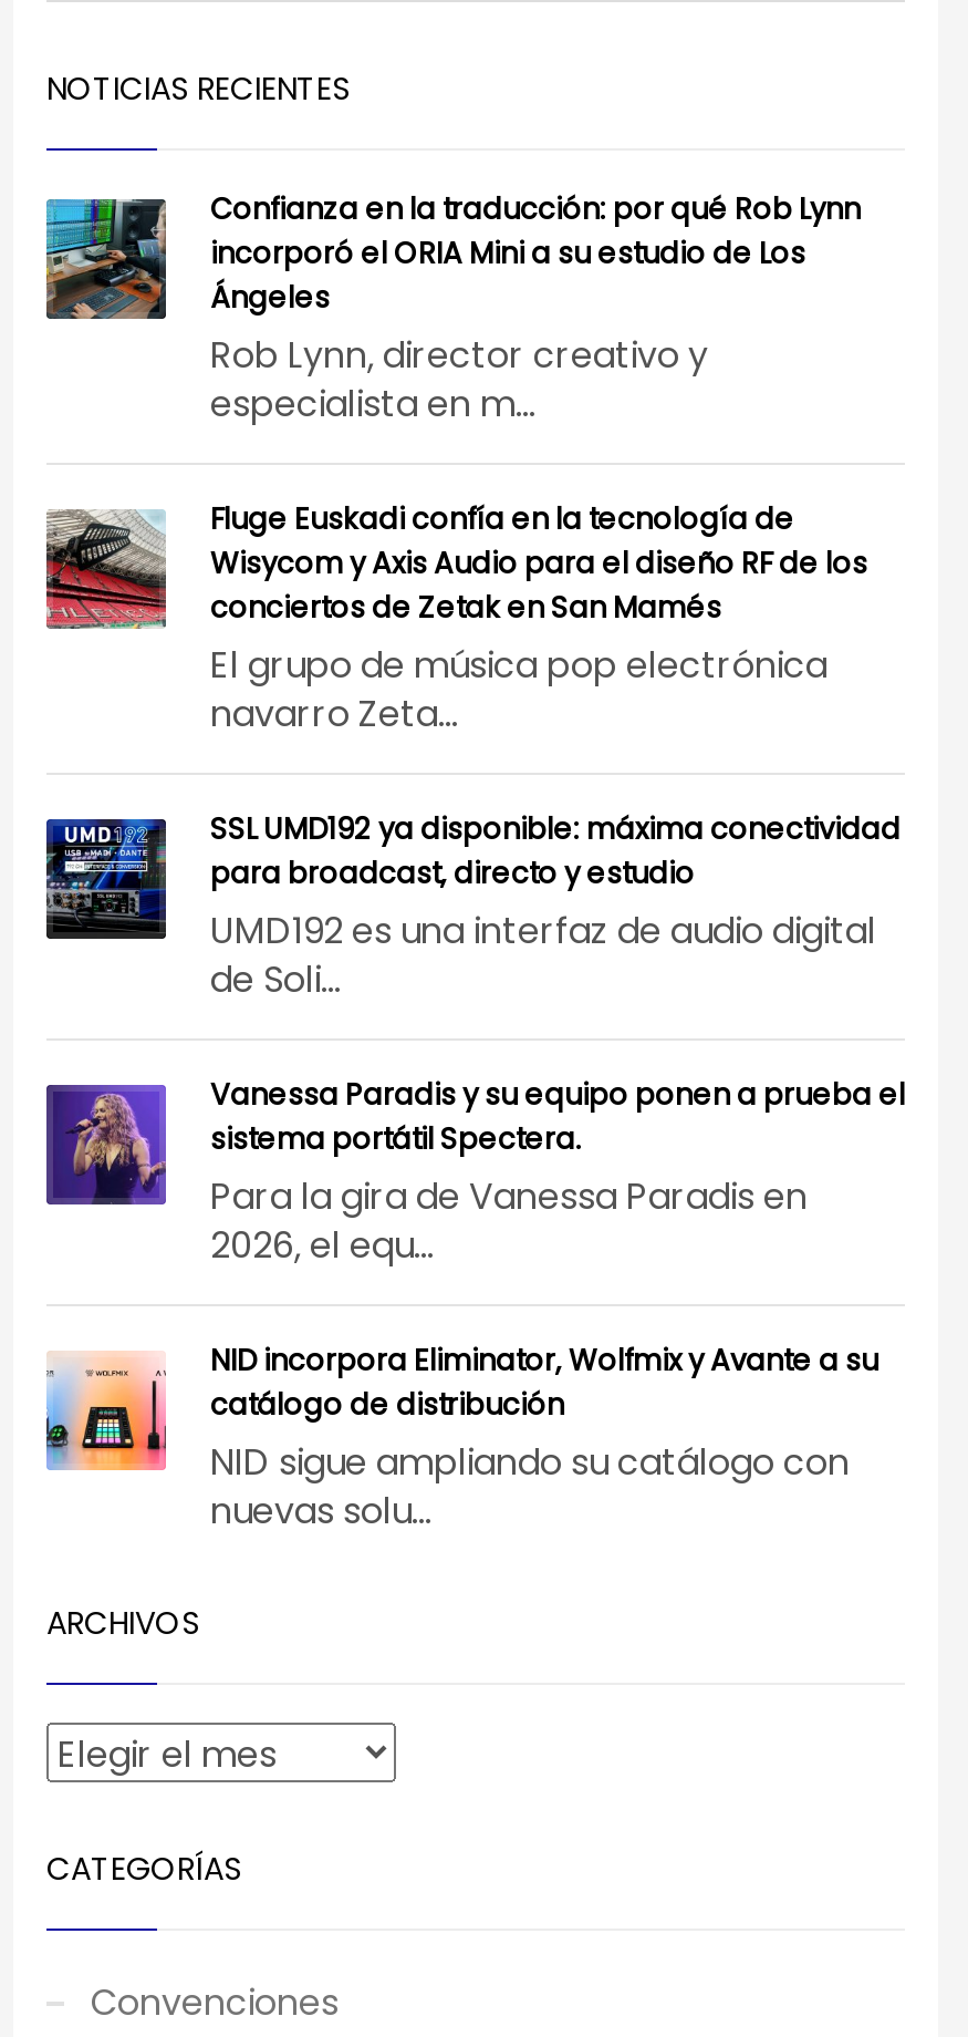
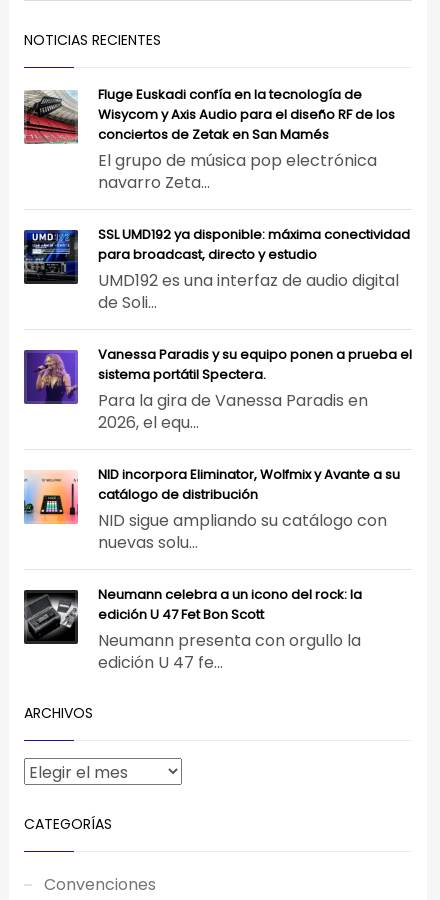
[44,187,861,429] [image] | Confianza en la traducción: por qué Rob Lynn | incorporó el ORIA Mini a su estudio de Los | Ángeles | Rob Lynn, director creativo y | especialista en m... -> none
moved [42,497,905,1536] -> [22,85,412,554]: [image] | Fluge Euskadi confía en la tecnología de | Wisycom y Axis Audio para el diseño RF de los | ... | NID sigue ampliando su catálogo con | nuevas solu...
none -> [23,585,362,674] [image] | Neumann celebra a un icono del rock: la | edición U 47 Fet Bon Scott | Neumann presenta con orgullo la | edición U 47 fe...

